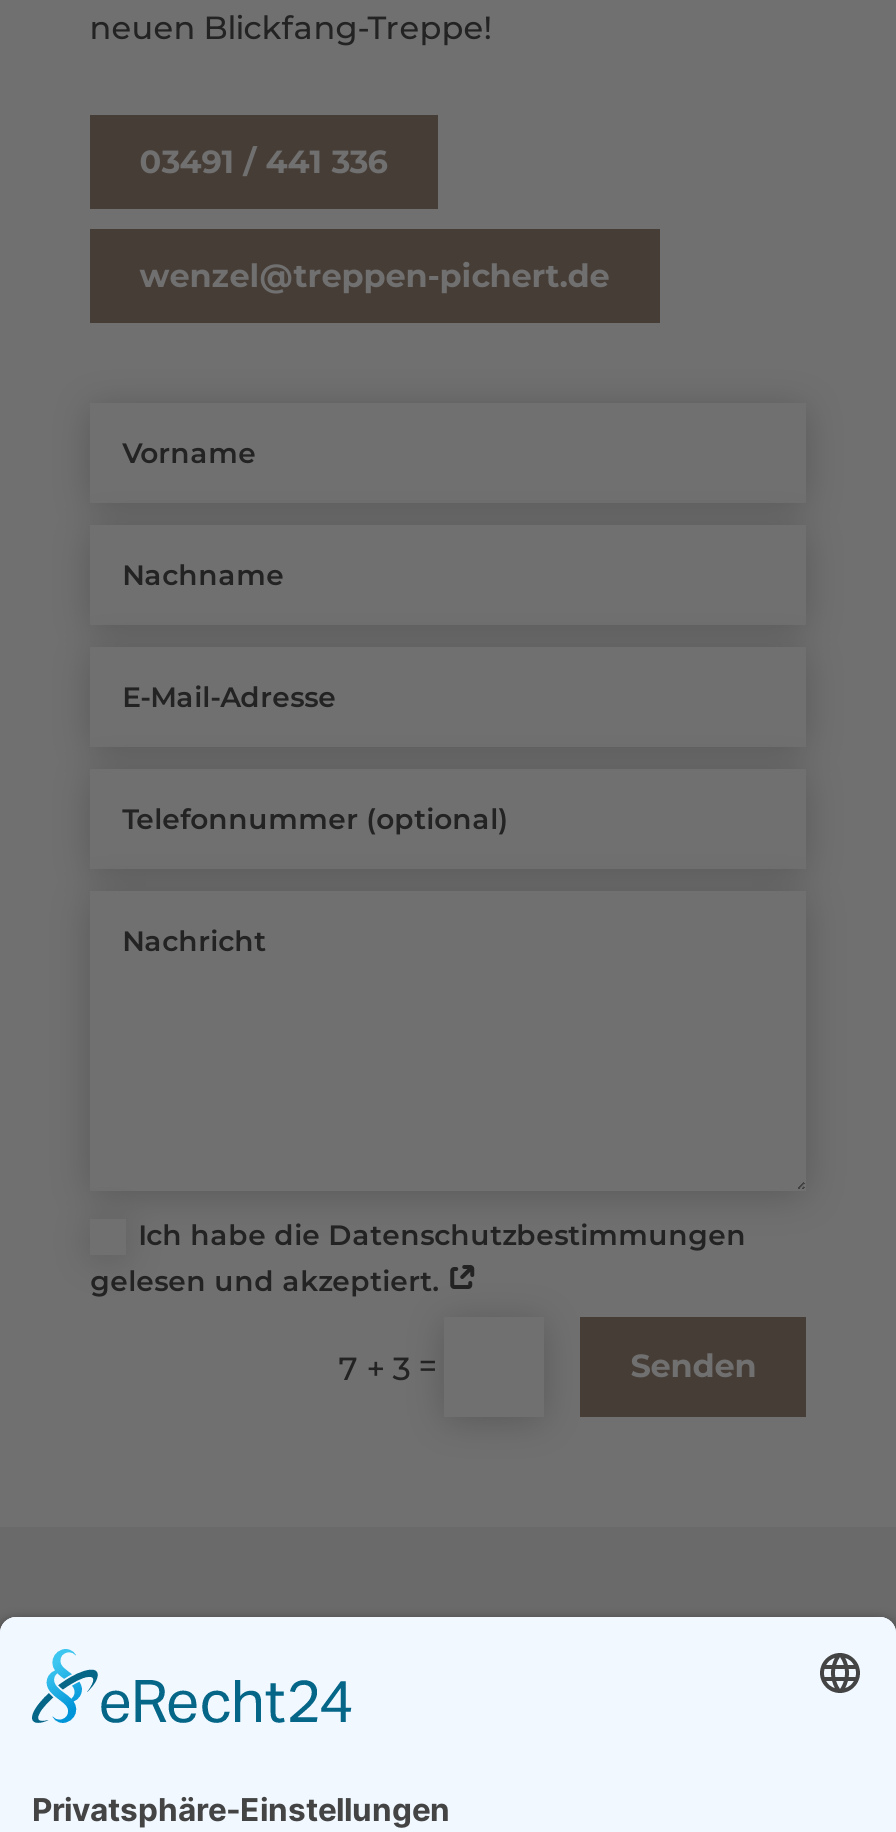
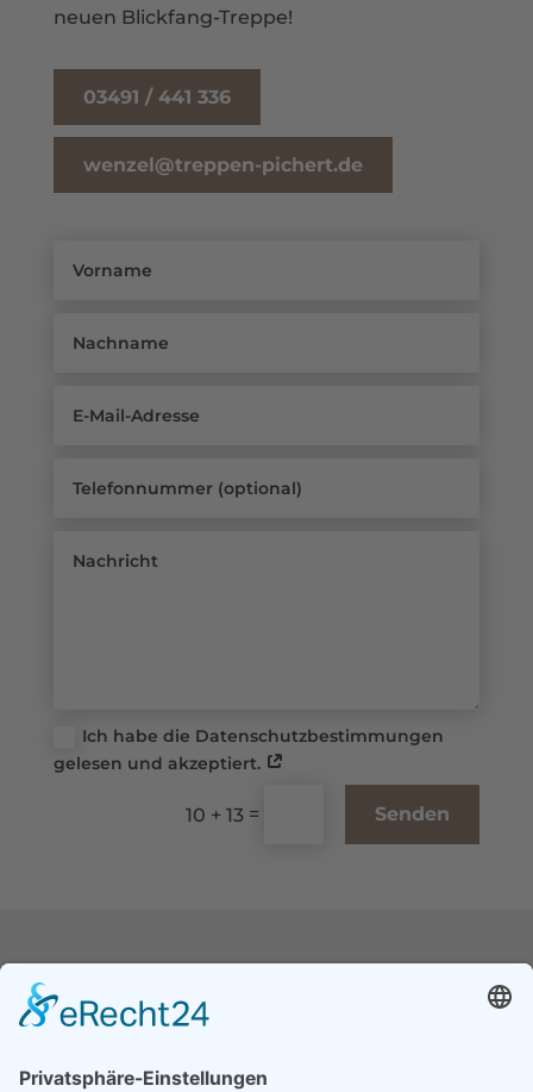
[338,1346,444,1387] 7 + 3 = -> [186,802,264,826] 10 + 13 =

